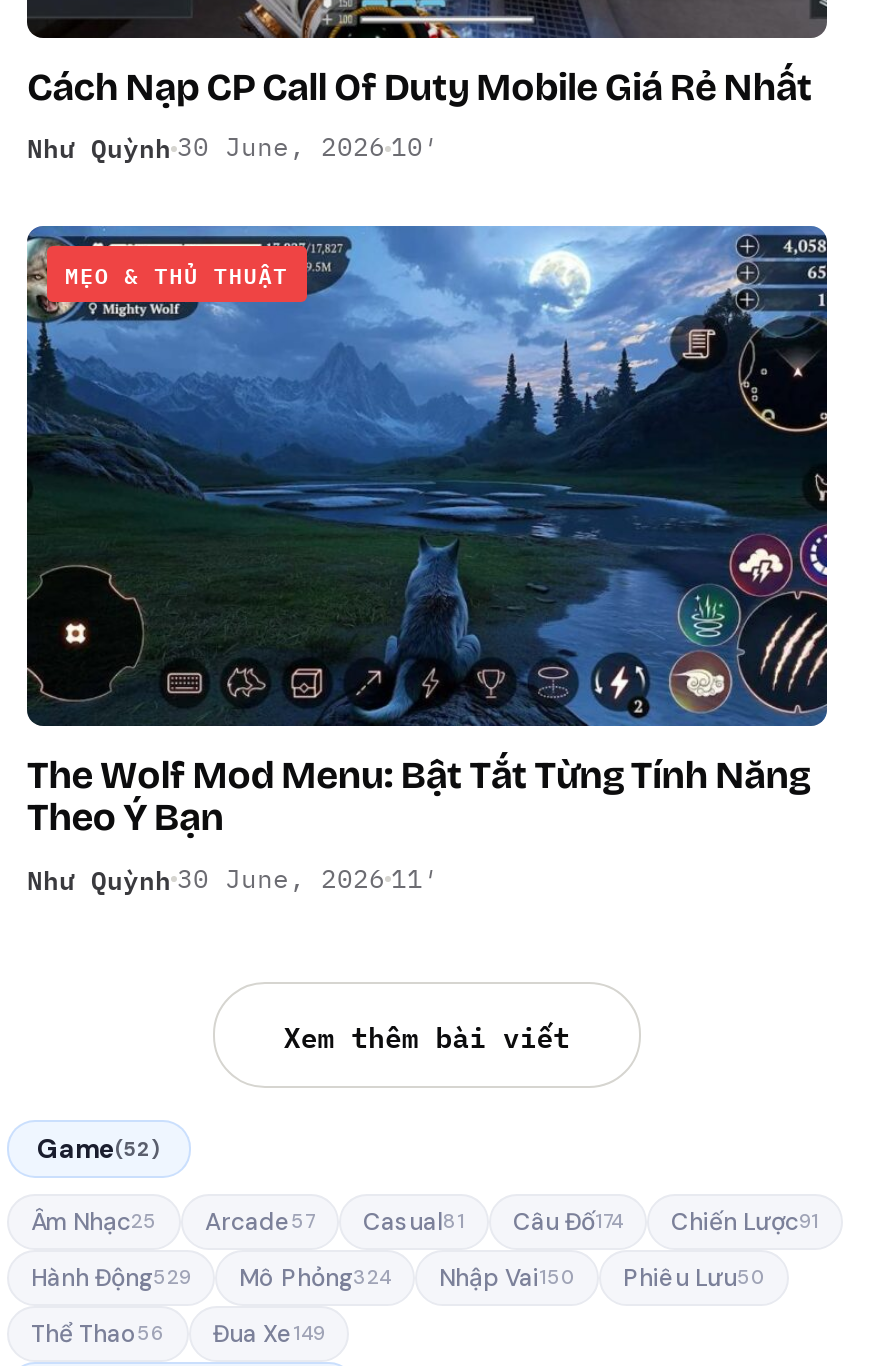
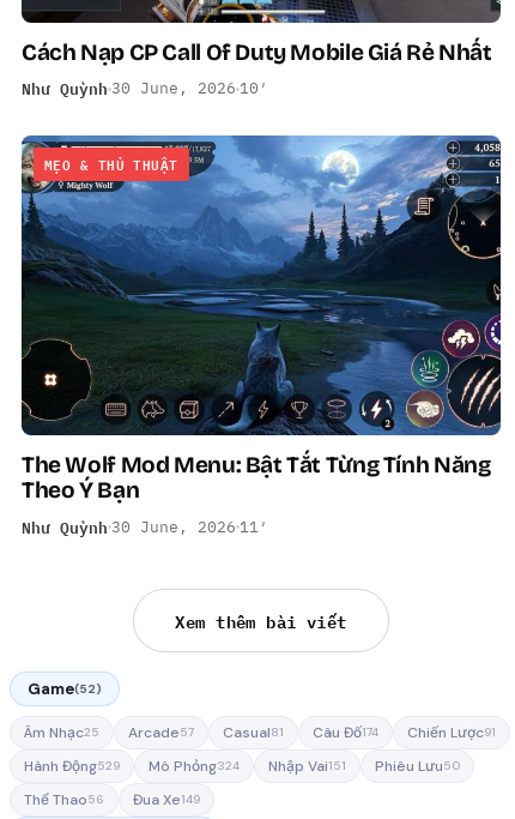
[31,1261,765,1293] Hành Động529 Mô Phỏng324 Nhập Vai150 Phiêu Lưu50 -> [24,756,460,775] Hành Động529 Mô Phỏng324 Nhập Vai151 Phiêu Lưu50

